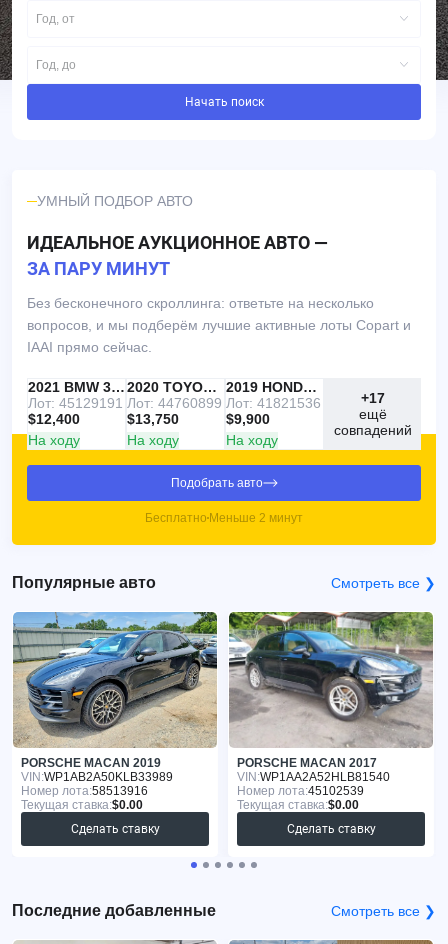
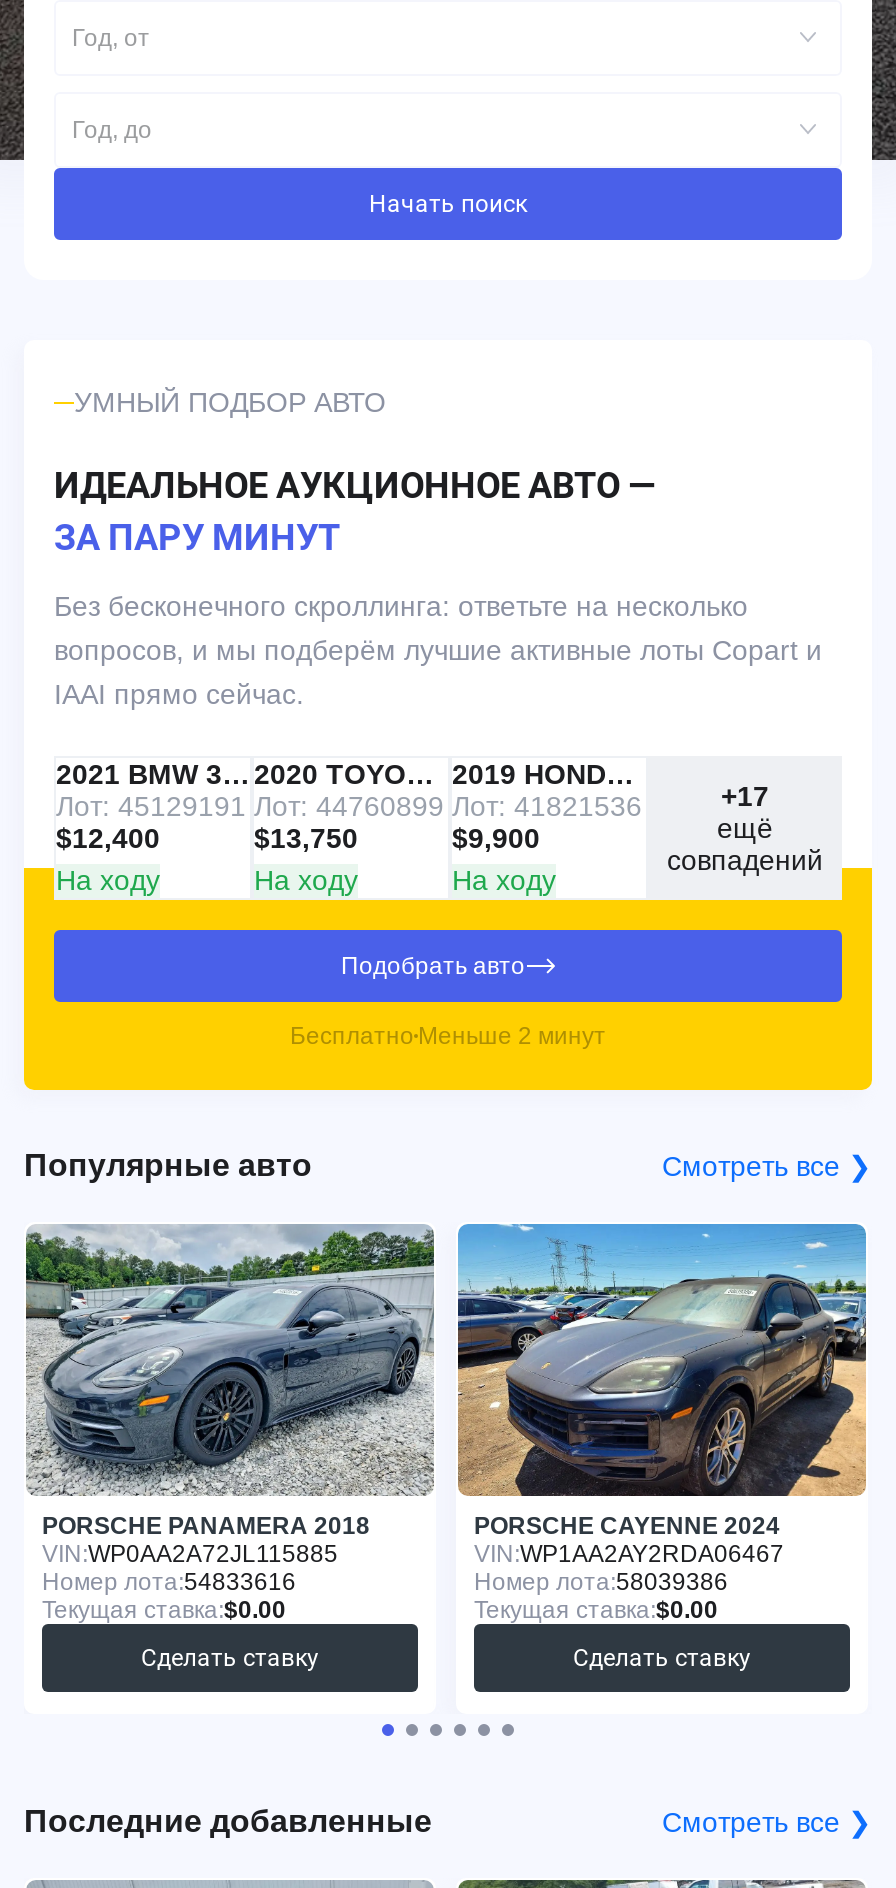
[13,612,217,770] [image] | PORSCHE MACAN 2019 -> [24,1224,434,1541] [image] | PORSCHE PANAMERA 2018
[228,611,434,770] [image] | PORSCHE MACAN 2017 -> [456,1222,868,1541] [image] | PORSCHE CAYENNE 2024
[21,770,173,784] VIN: WP1AB2A50KLB33989 -> [42,1541,338,1569] VIN: WP0AA2A72JL115885
[237,770,390,784] VIN: WP1AA2A52HLB81540 -> [474,1541,784,1569] VIN: WP1AA2AY2RDA06467
[21,784,148,798] Номер лота:58513916 -> [42,1569,296,1597] Номер лота:54833616
[237,784,364,798] Номер лота:45102539 -> [474,1569,728,1597] Номер лота:58039386

